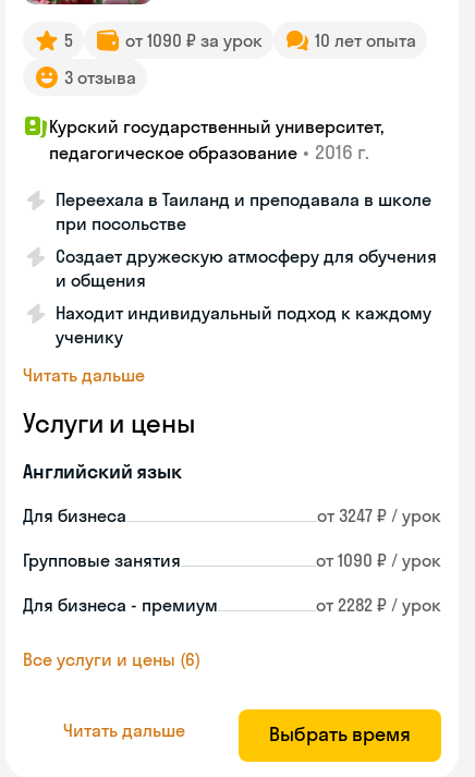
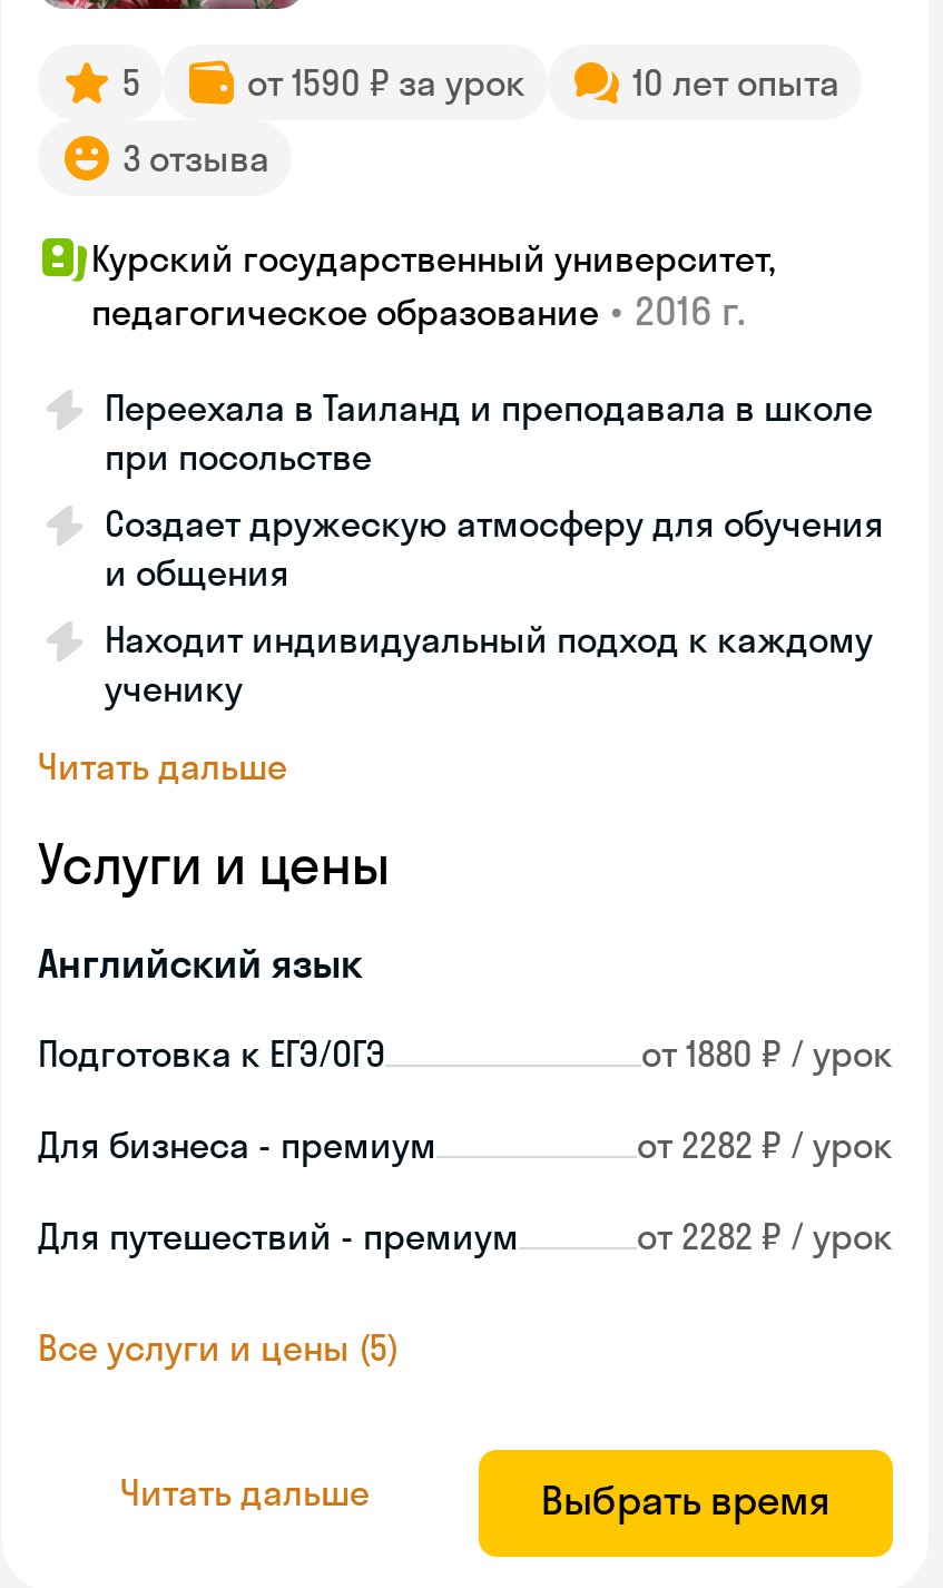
[125,29,263,51] от 1090 ₽ за урок -> [247,60,525,105] от 1590 ₽ за урок
[23,505,441,571] Для бизнеса | от 3247 ₽ / урок | Групповые занятия | от 1090 ₽ / урок -> [38,1031,893,1076] Подготовка к ЕГЭ/ОГЭ | от 1880 ₽ / урок
moved [23,594,441,616] -> [38,1123,893,1167]: Для бизнеса - премиум | от 2282 ₽ / урок
[23,648,200,670] Все услуги и цены (6) -> [38,1214,893,1370] Для путешествий - премиум | от 2282 ₽ / урок | Все услуги и цены (5)

